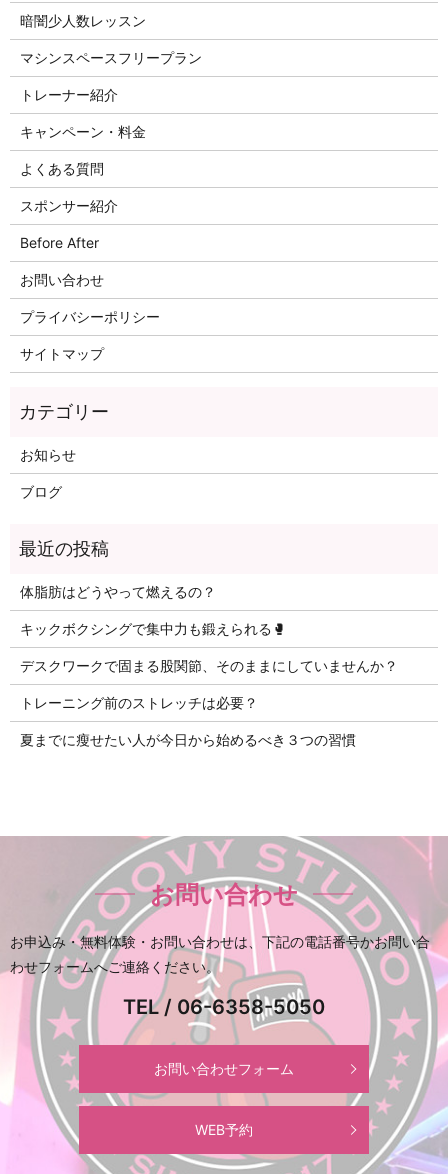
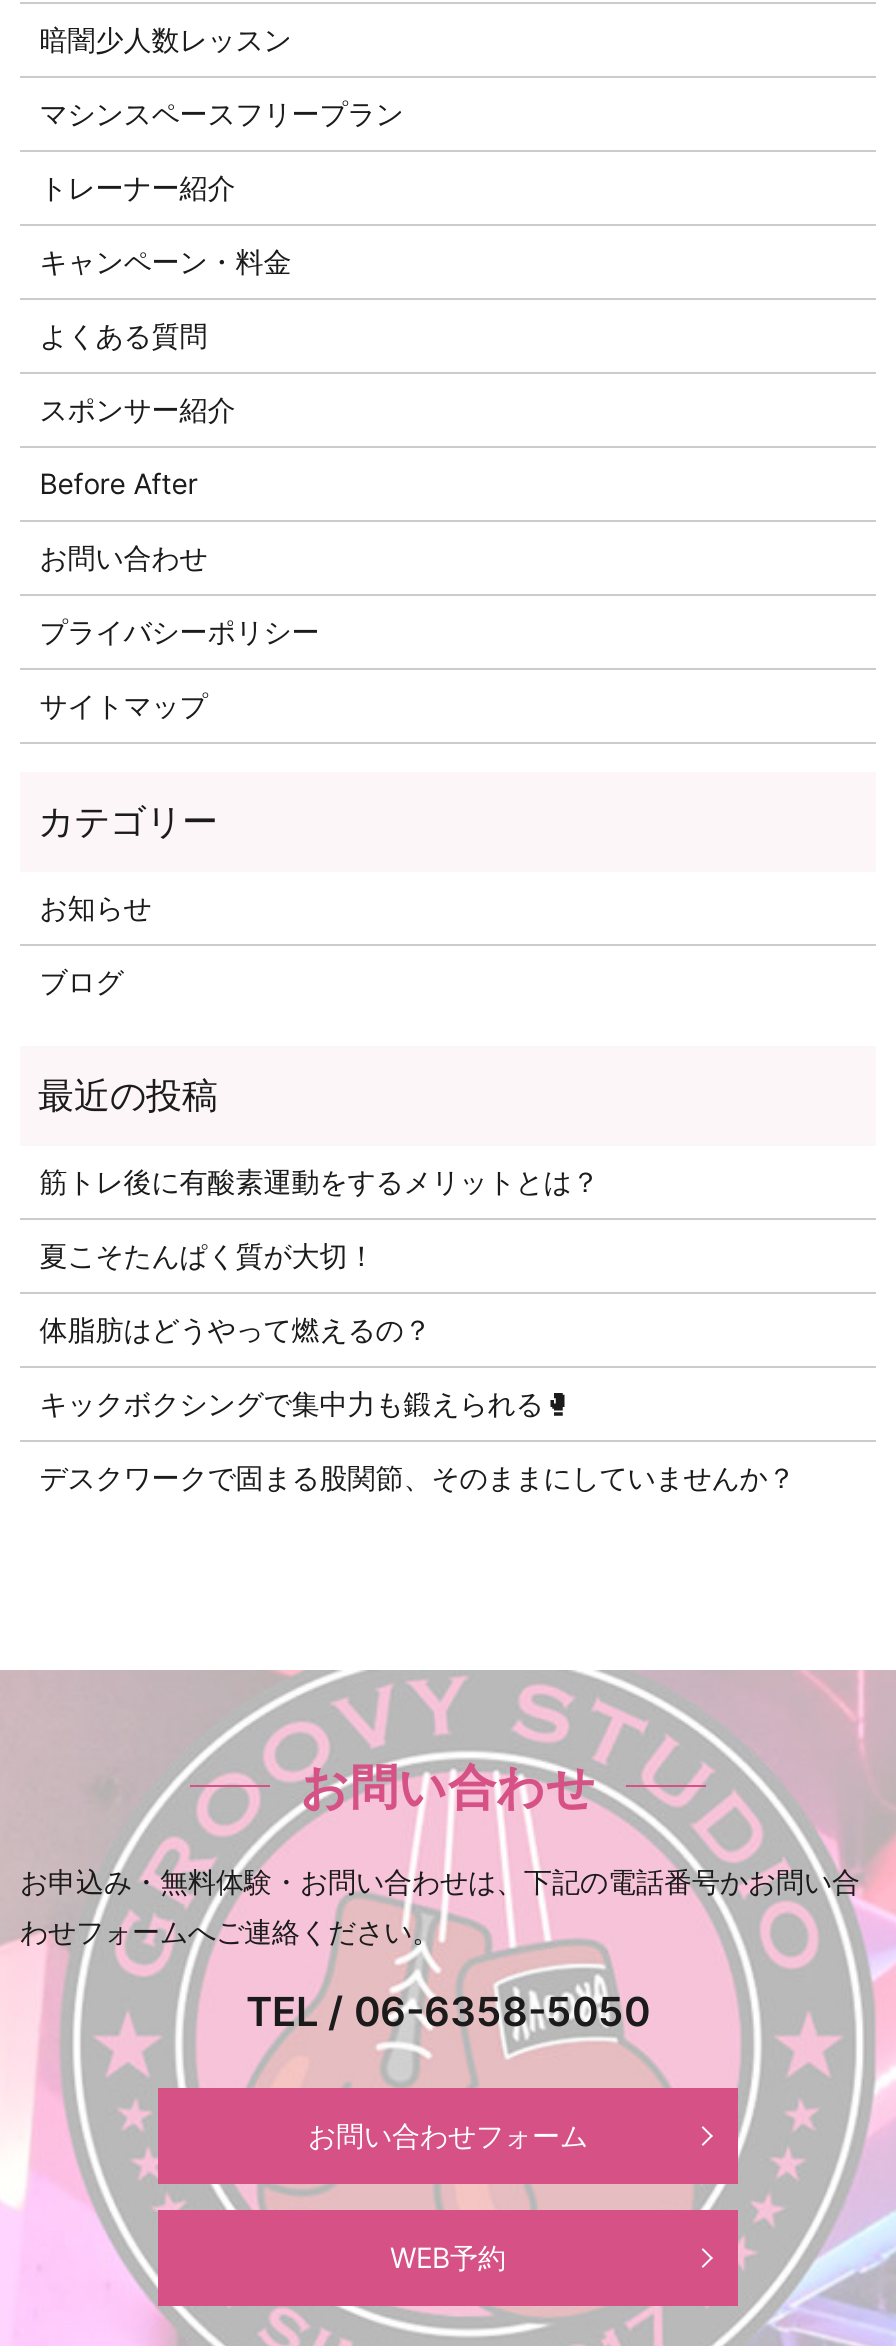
none -> [40,1164,600,1272] 筋トレ後に有酸素運動をするメリットとは？ | 夏こそたんぱく質が大切！
moved [20,583,398,674] -> [40,1312,796,1494]: 体脂肪はどうやって燃えるの？ | デスクワークで固まる股関節、そのままにしていませんか？
[20,694,356,748] トレーニング前のストレッチは必要？ | 夏までに瘦せたい人が今日から始めるべき３つの習慣 -> none

